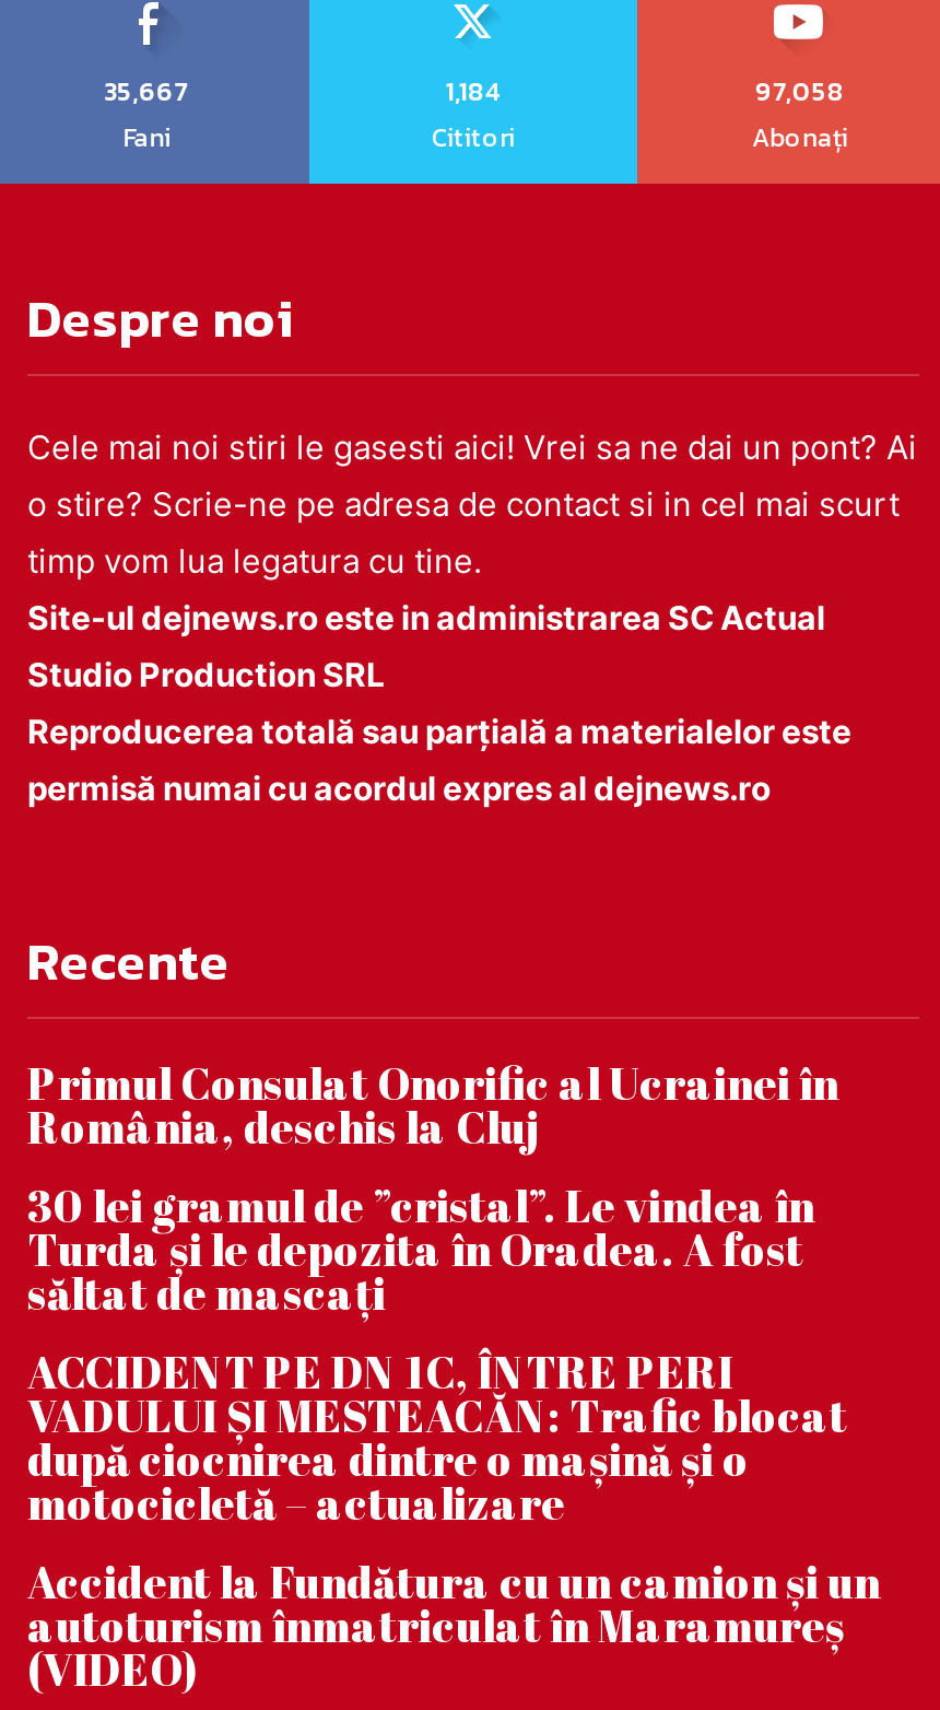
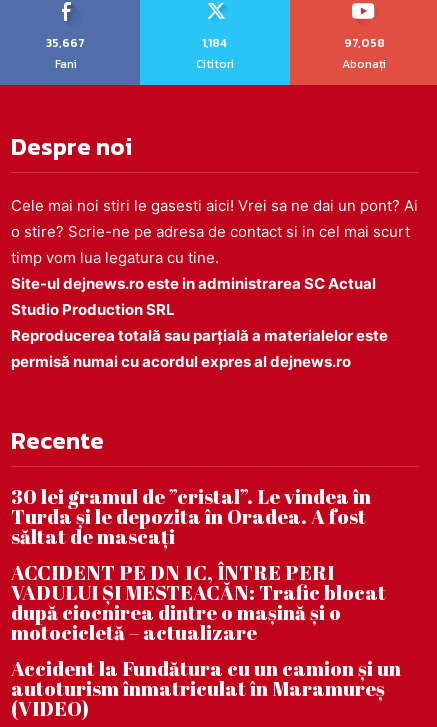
[27,1054,838,1157] Primul Consulat Onorific al Ucrainei în | România, deschis la Cluj -> none

